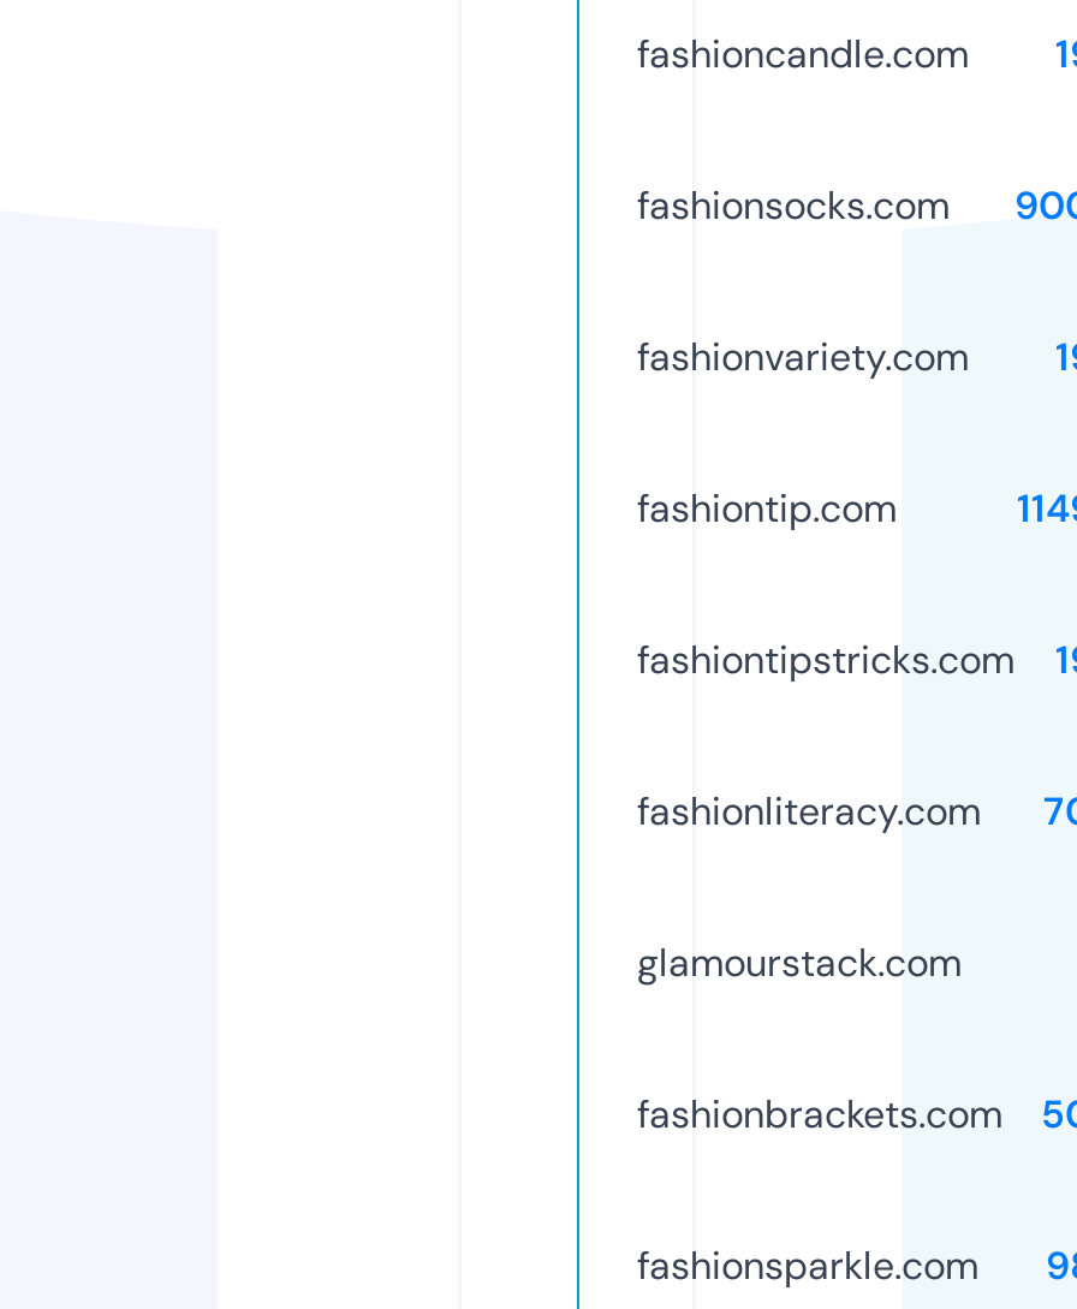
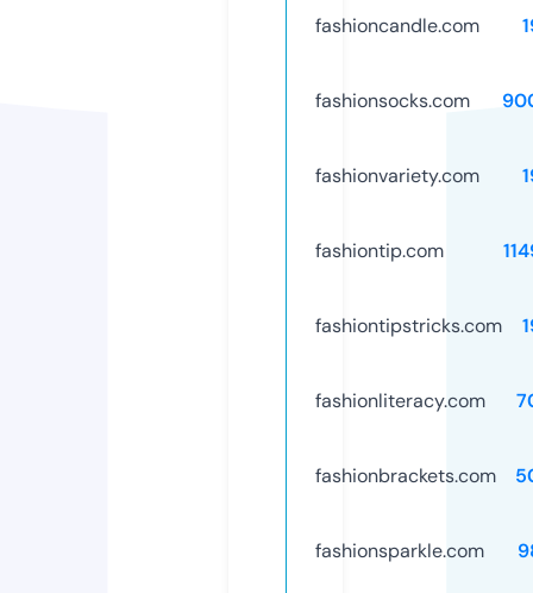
[637,937,962,988] glamourstack.com -> none

